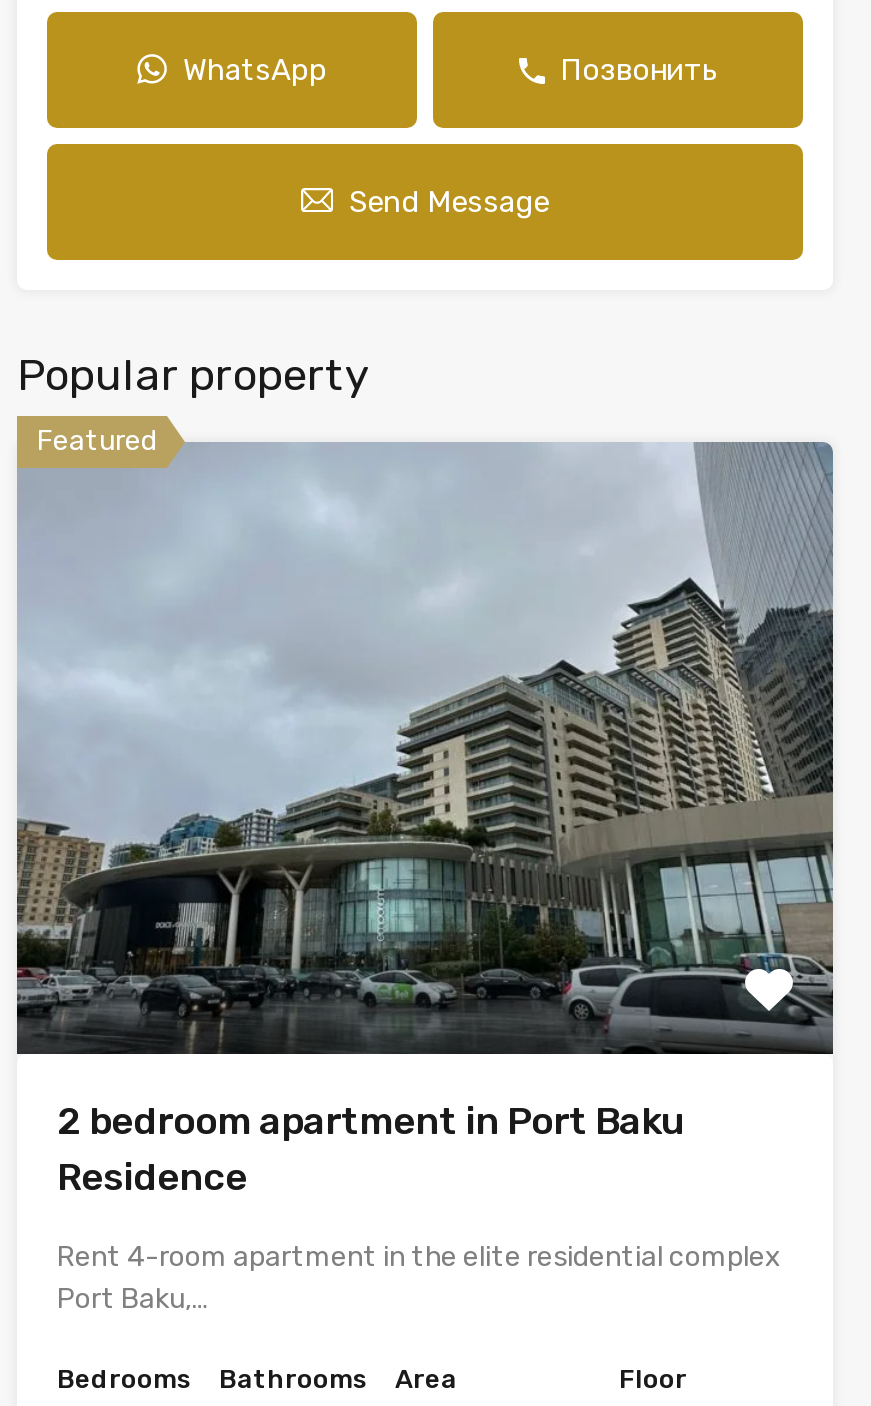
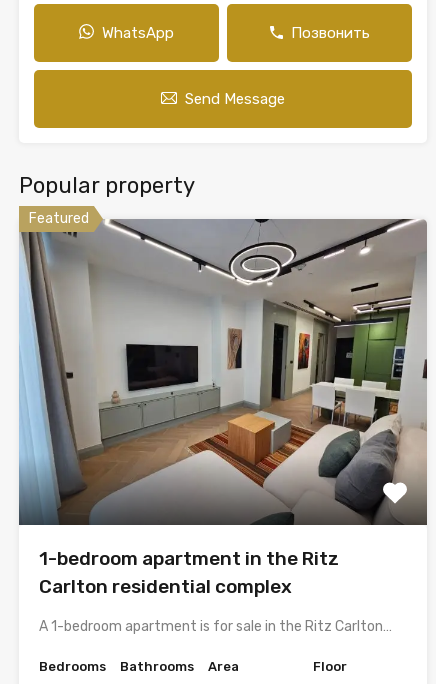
[15,440,835,1200] [image] | 2 bedroom apartment in Port Baku | Residence -> [19,218,427,598] [image] | 1-bedroom apartment in the Ritz | Carlton residential complex
[57,1240,781,1316] Rent 4-room apartment in the elite residential complex | Port Baku,… -> [39,618,392,635] A 1-bedroom apartment is for sale in the Ritz Carlton…

